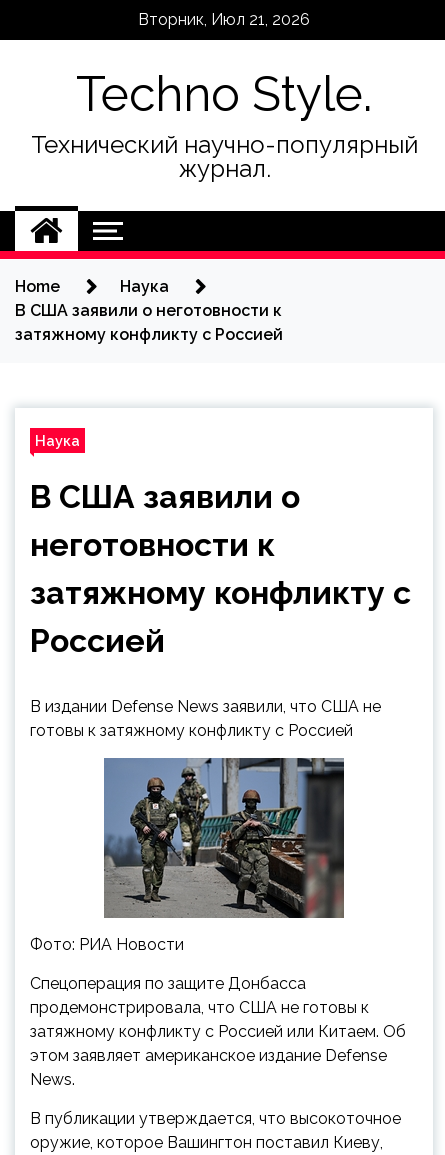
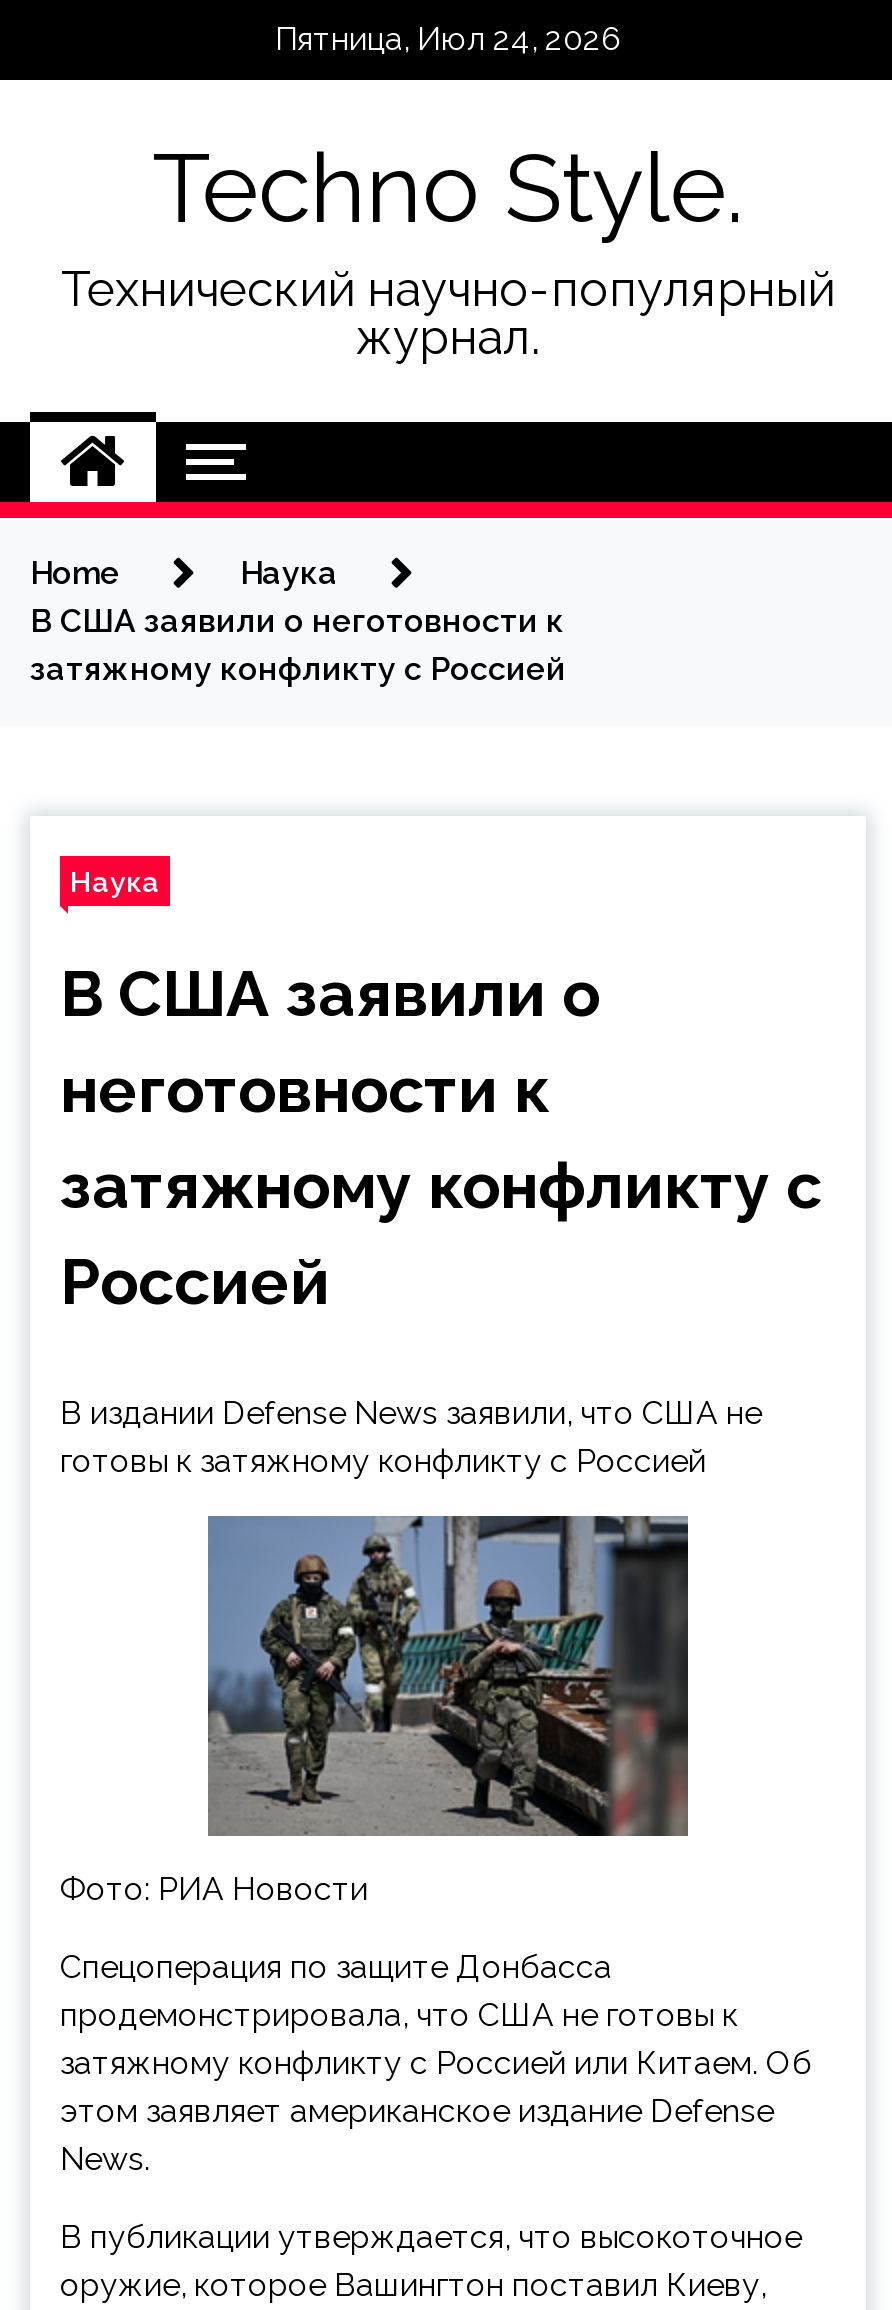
[138,10,310,29] Вторник, Июл 21, 2026 -> [275,20,621,58] Пятница, Июл 24, 2026

